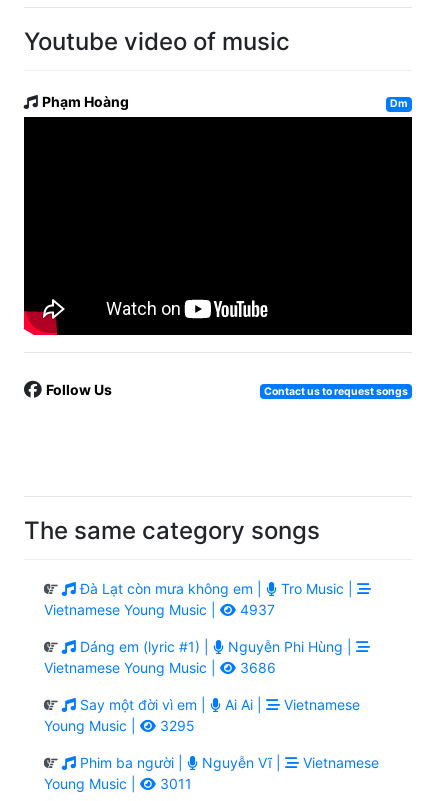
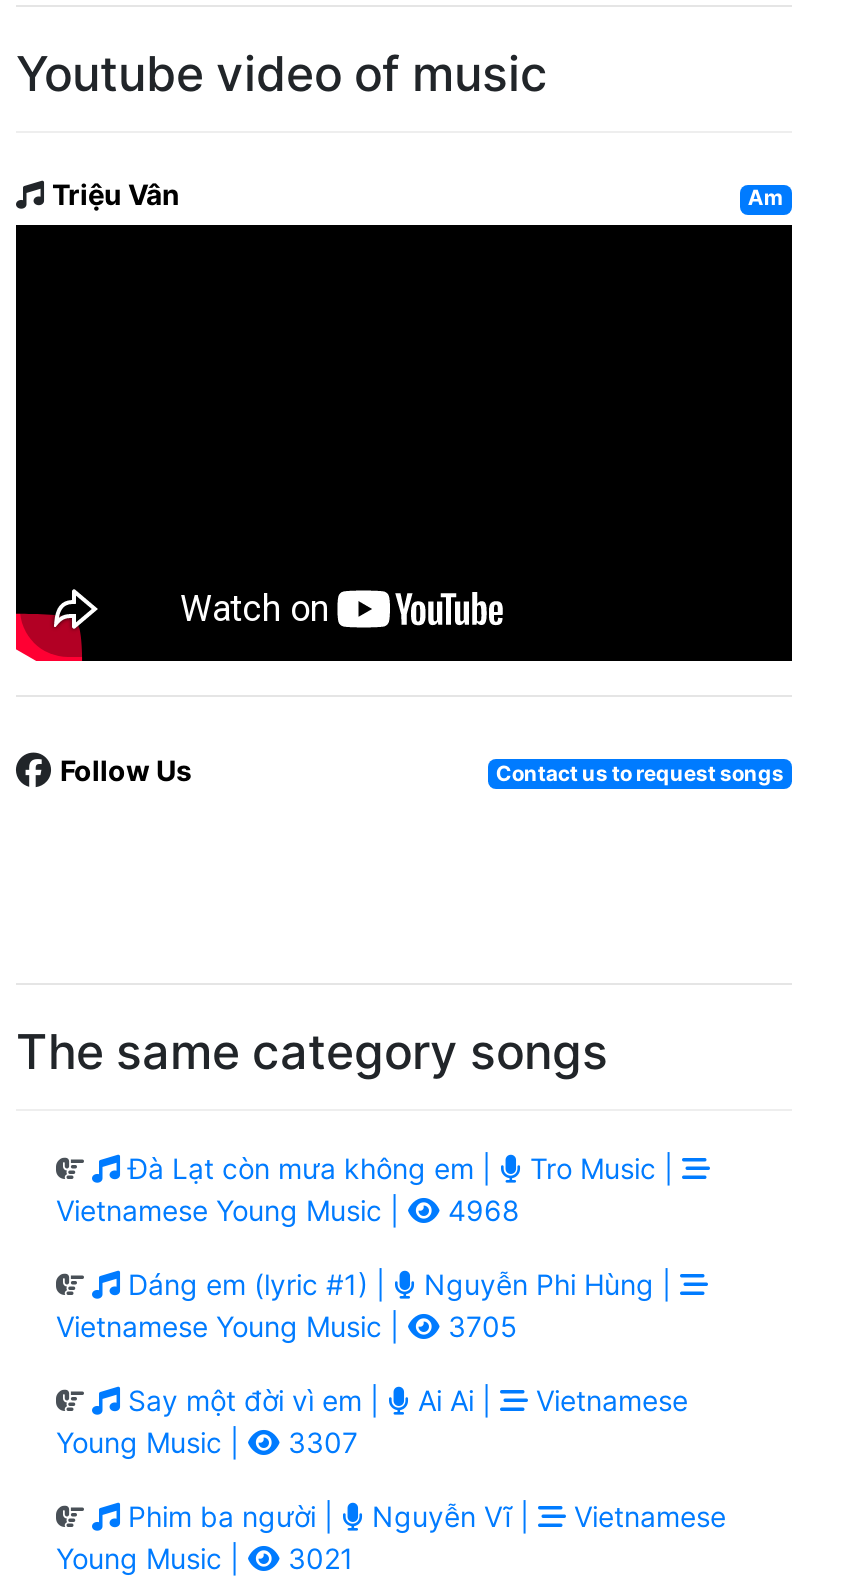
[42,93,408,110] Phạm Hoàng | Dm -> [52,178,784,212] Triệu Vân | Am
[236,601,275,618] 4937 -> [440,1192,520,1226] 4968
[236,659,276,676] 3686 -> [440,1308,518,1342] 3705
[156,717,195,734] 3295 -> [280,1424,358,1458] 3307
[156,775,192,792] 3011 -> [280,1540,354,1574] 3021

